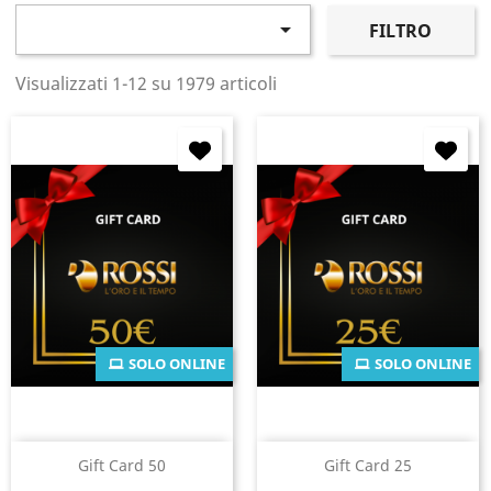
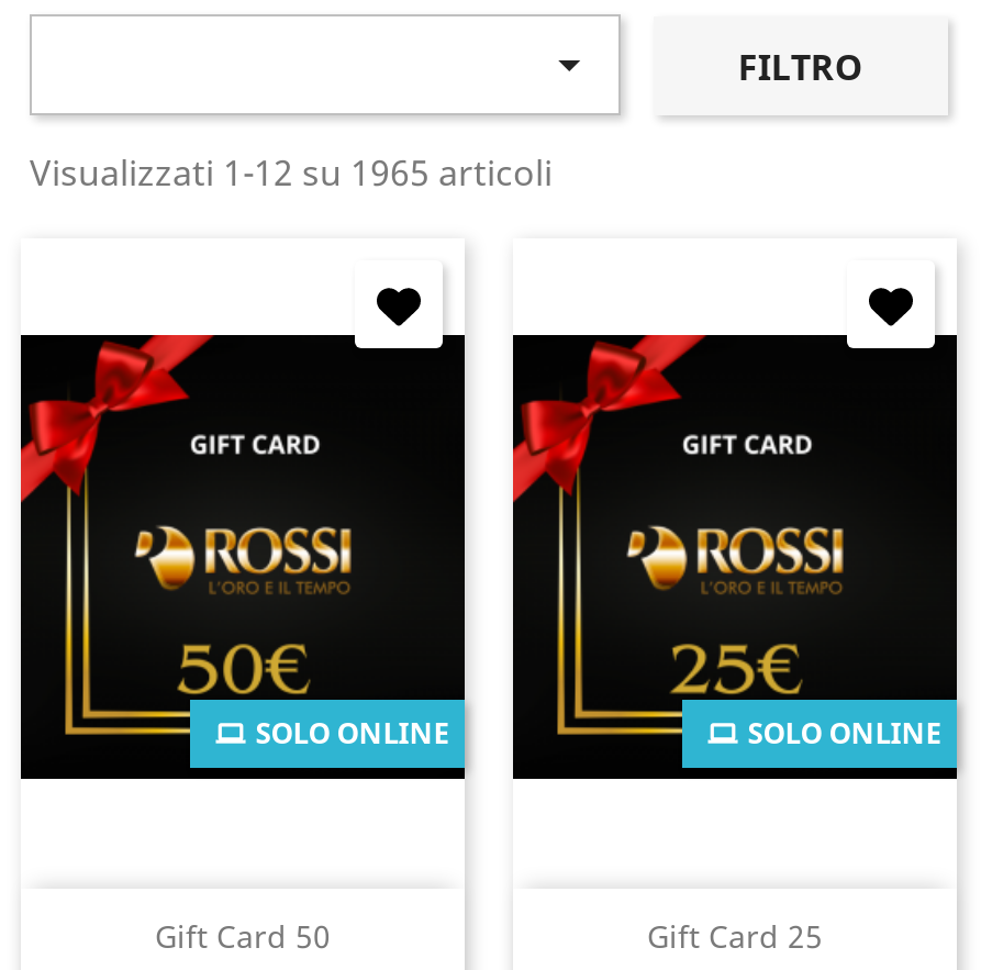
[15,71,277,96] Visualizzati 1-12 su 1979 articoli -> [30,148,553,197] Visualizzati 1-12 su 1965 articoli

